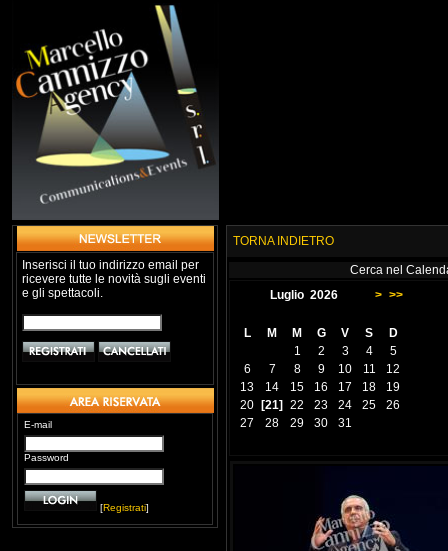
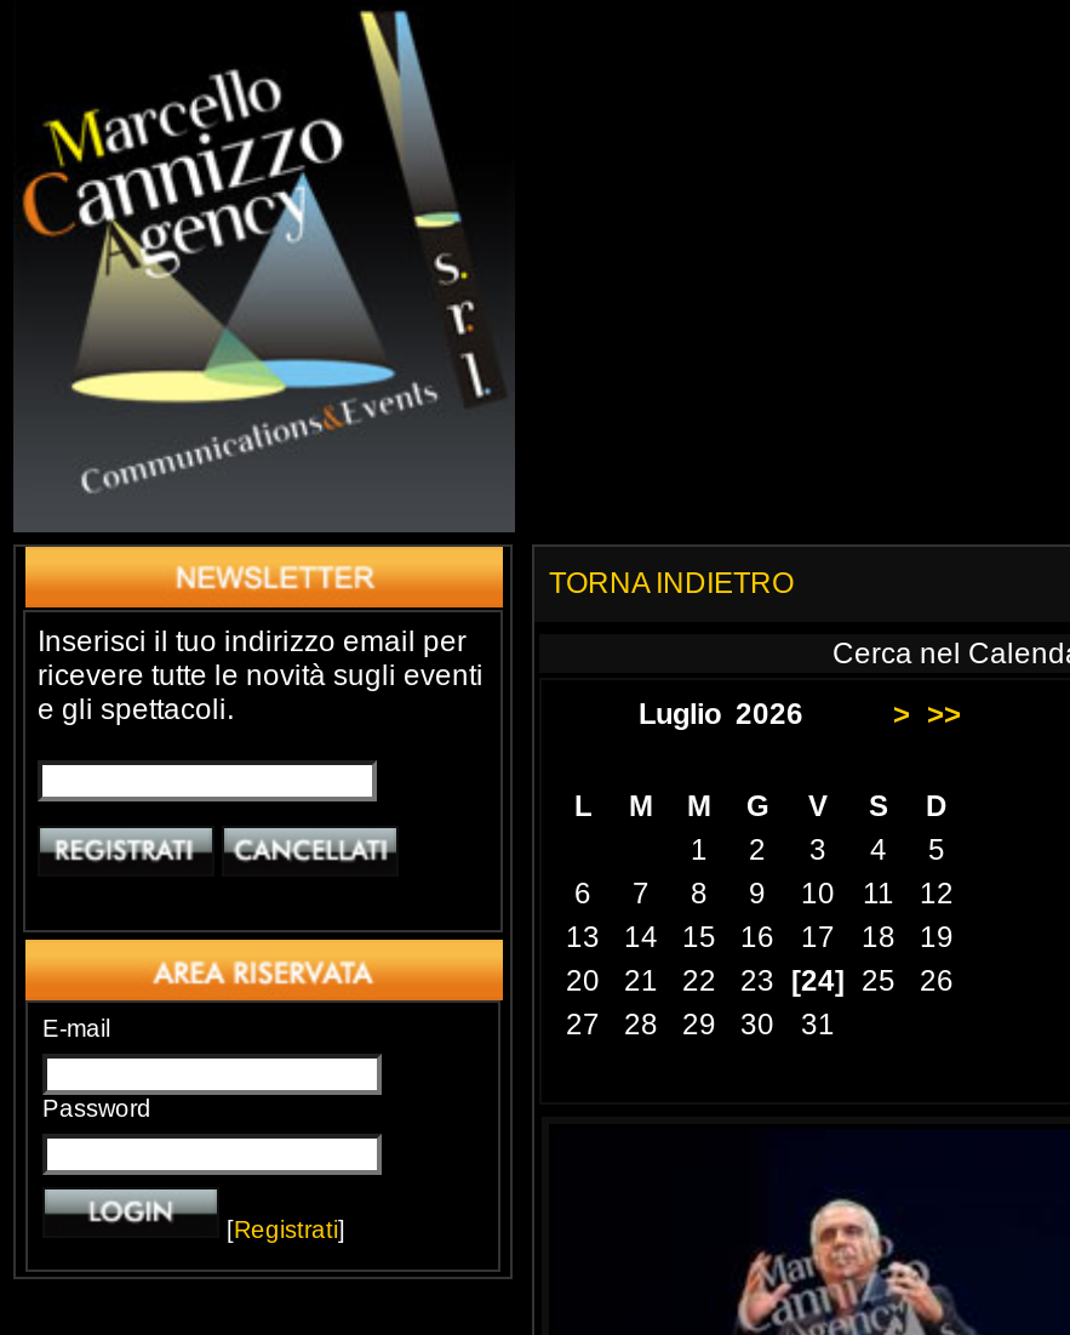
[240,398,376,412] 20 [21] 22 | 23 | 24 | 25 -> [566,964,896,998] 20 | 21 | 22 | 23 [24] 25

